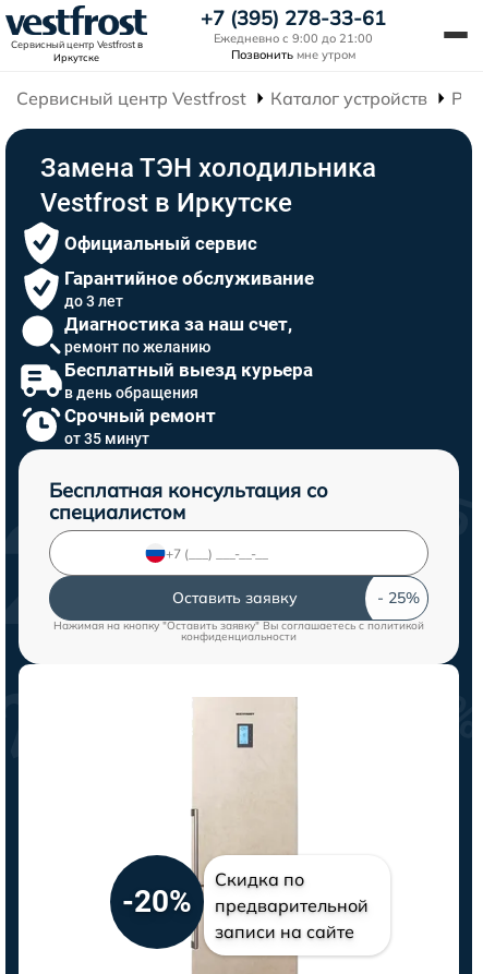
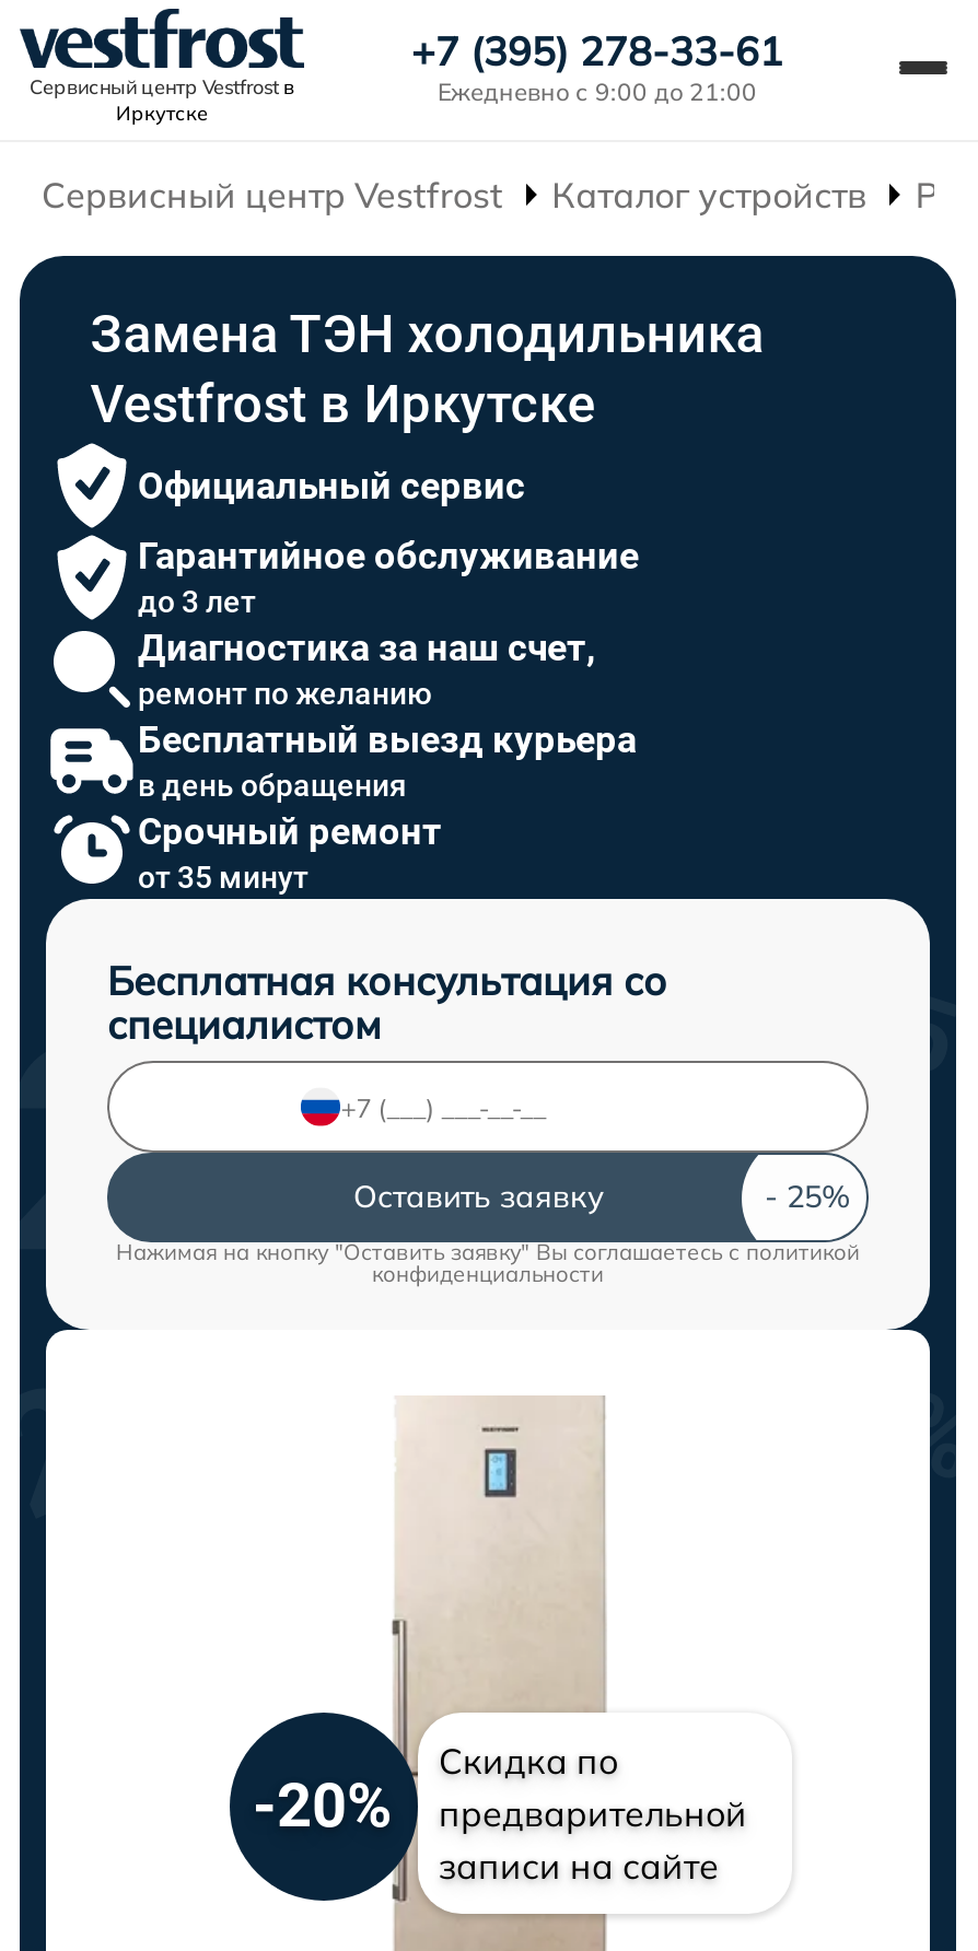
[231,47,355,62] Позвонить мне утром -> none

